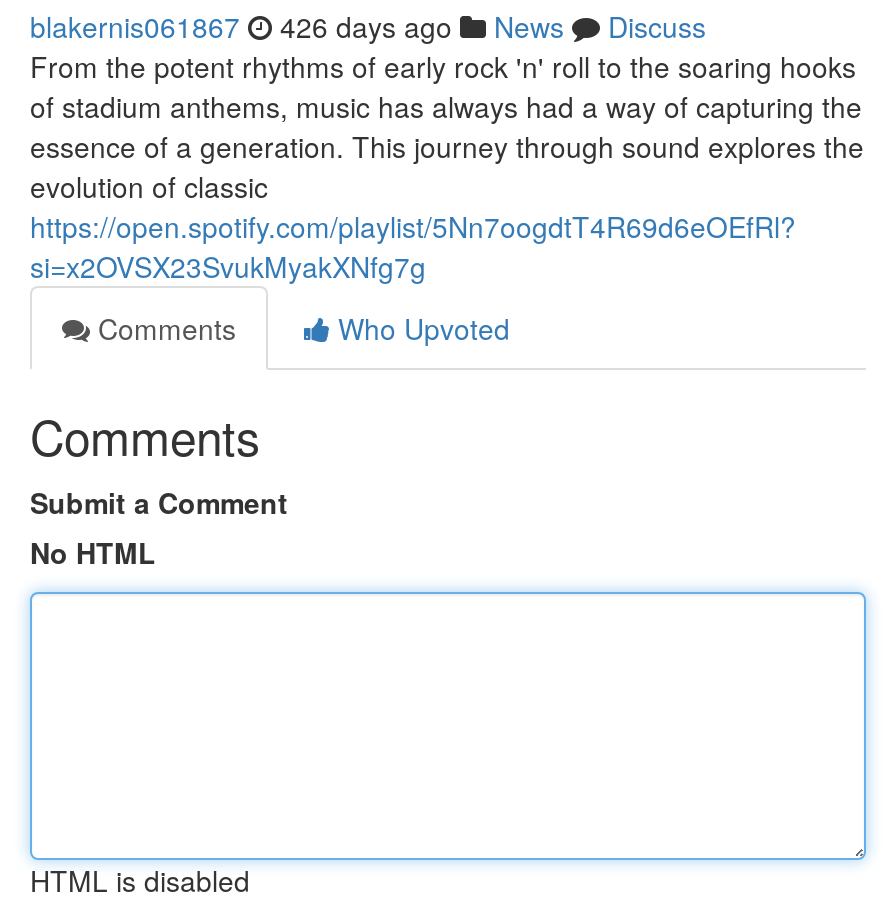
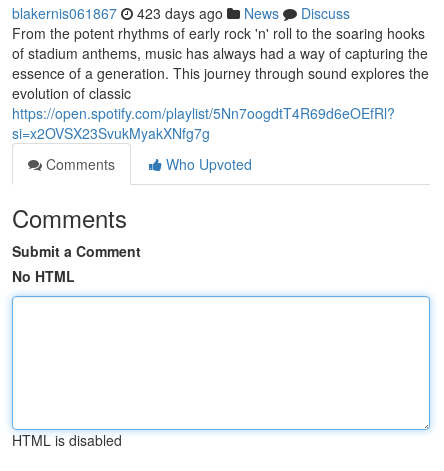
[30,6,706,46] blakernis061867 426 days ago News Discuss -> [12,3,350,23] blakernis061867 423 days ago News Discuss

